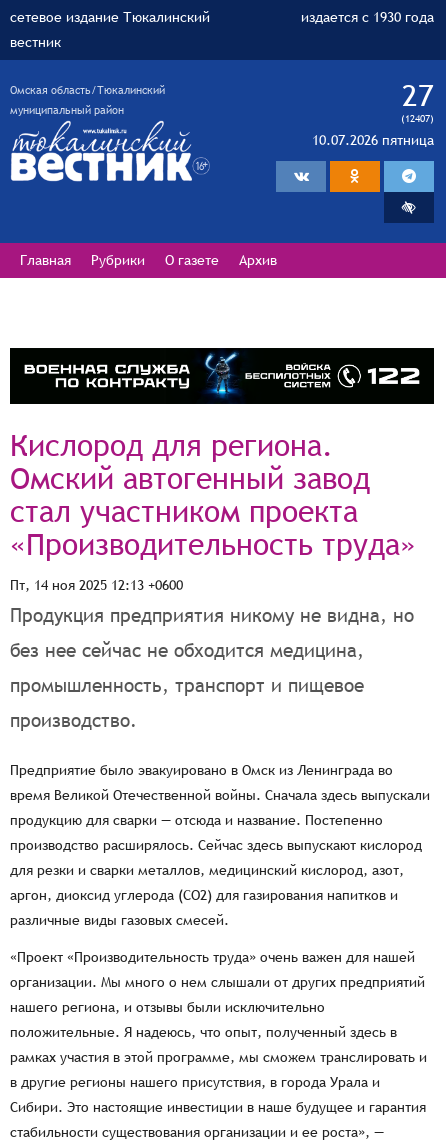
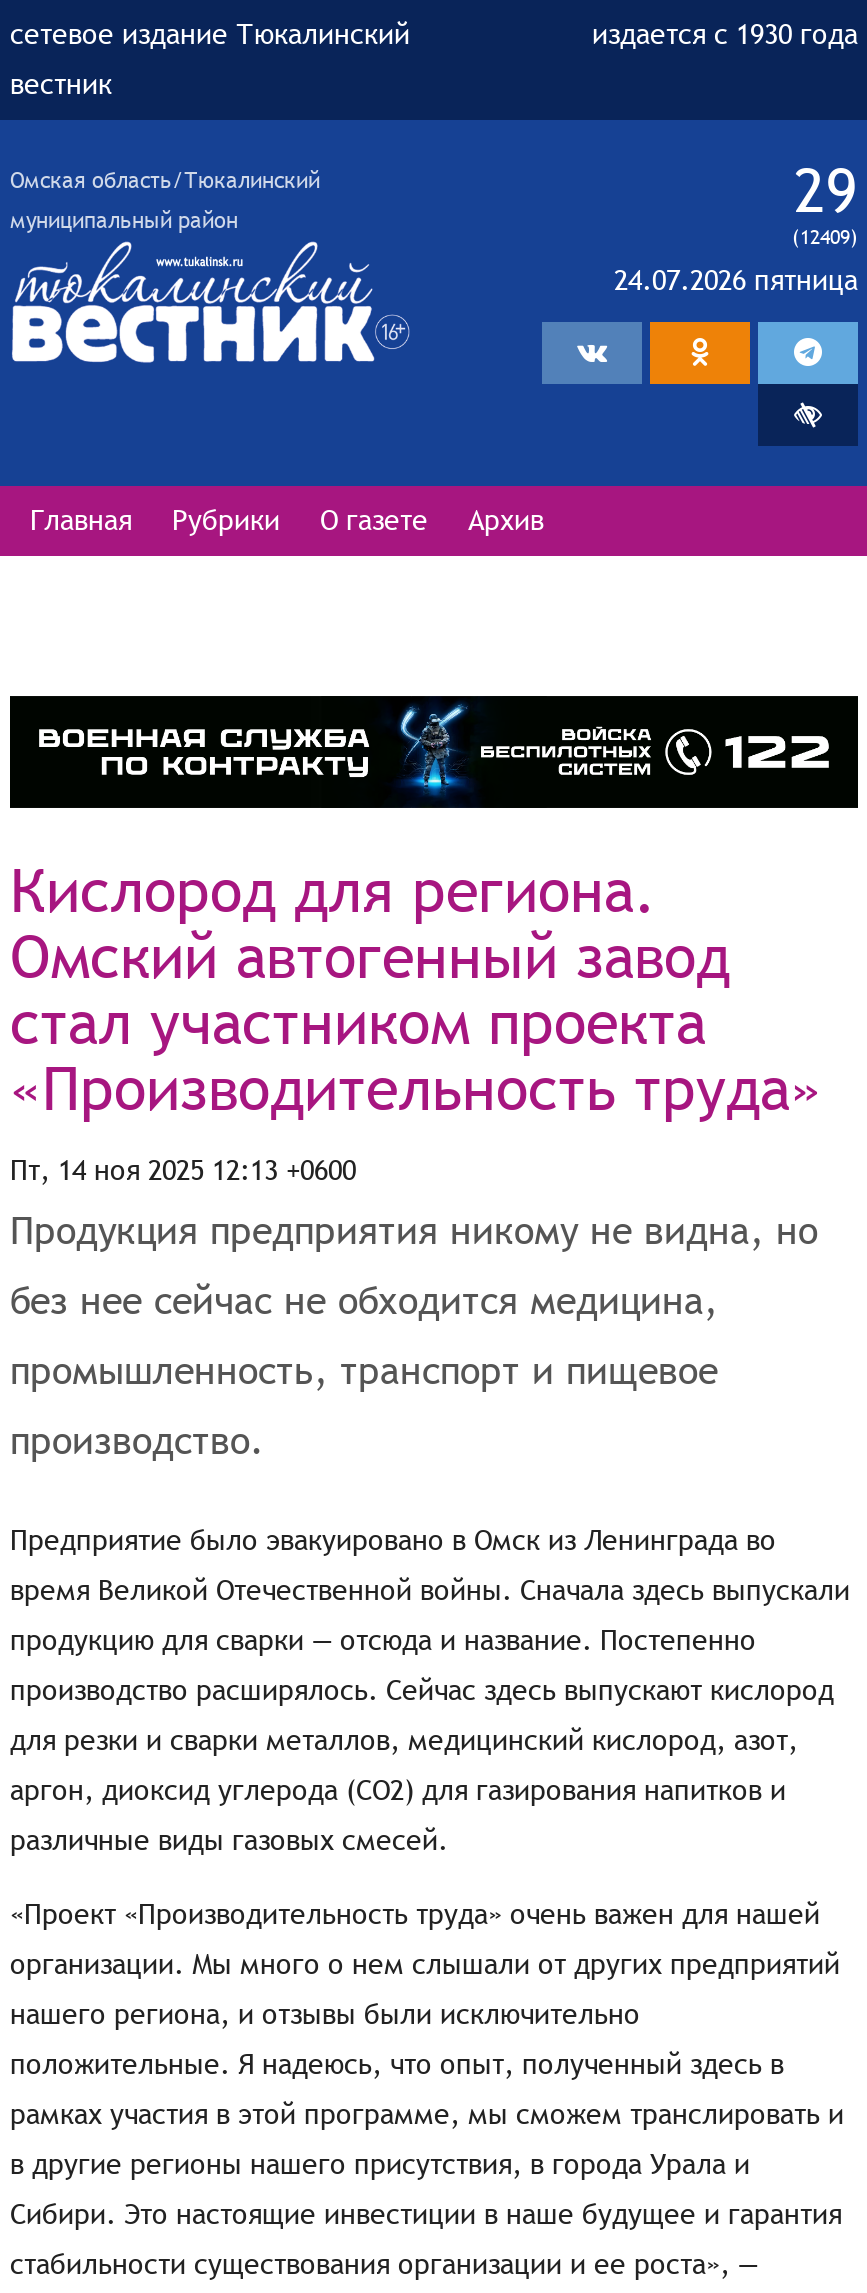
[402,76,434,114] 27 -> [794,152,858,228] 29
[401,111,434,126] (12407) -> [792,222,858,252] (12409)
[312,131,434,149] 10.07.2026 пятница -> [614,262,858,298] 24.07.2026 пятница

